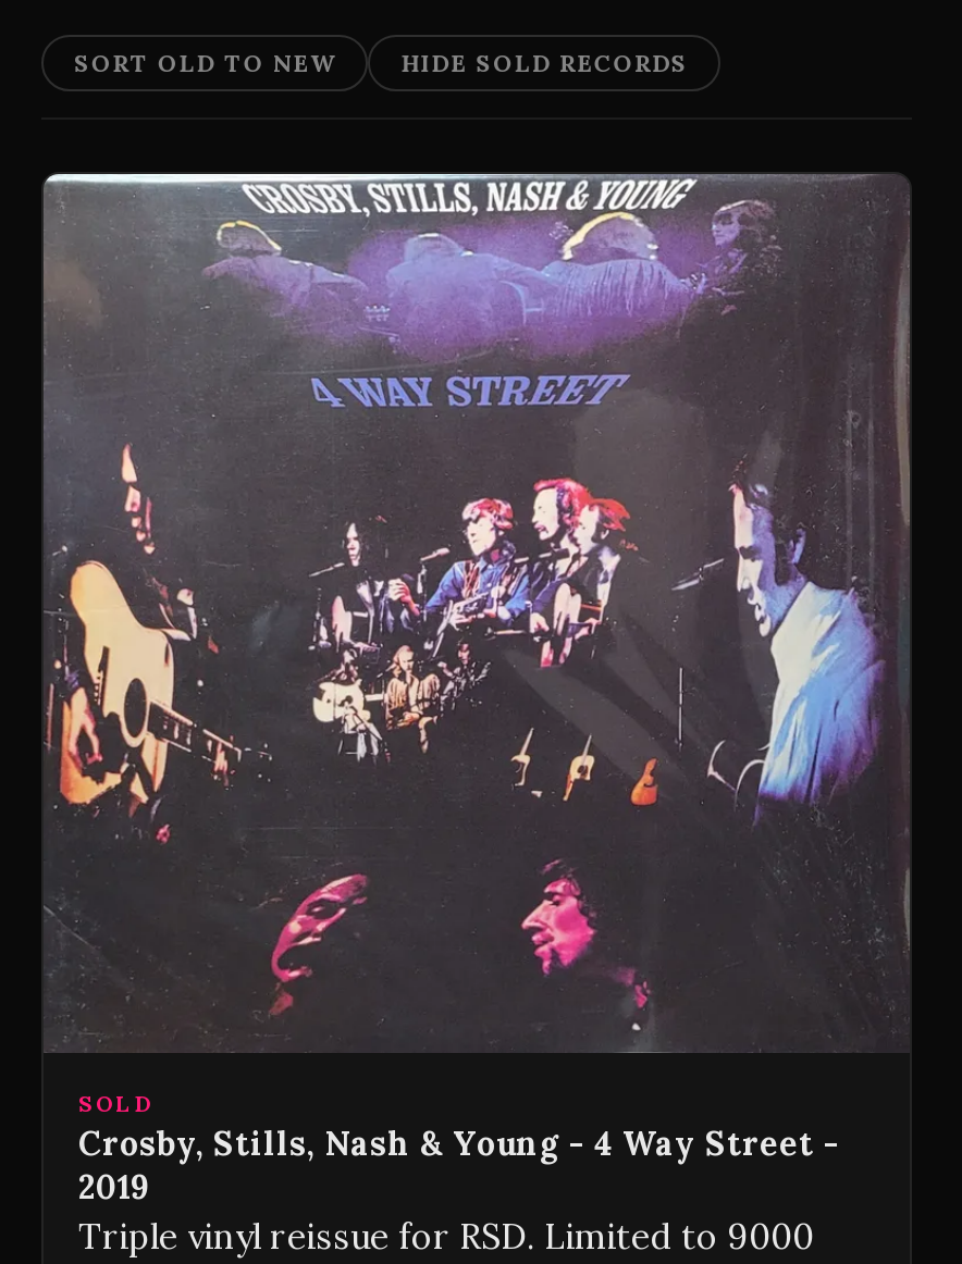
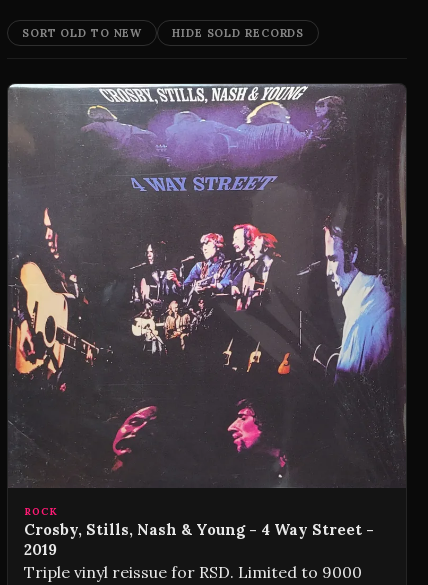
[78,1090,155,1118] SOLD -> [24,505,58,518] ROCK

